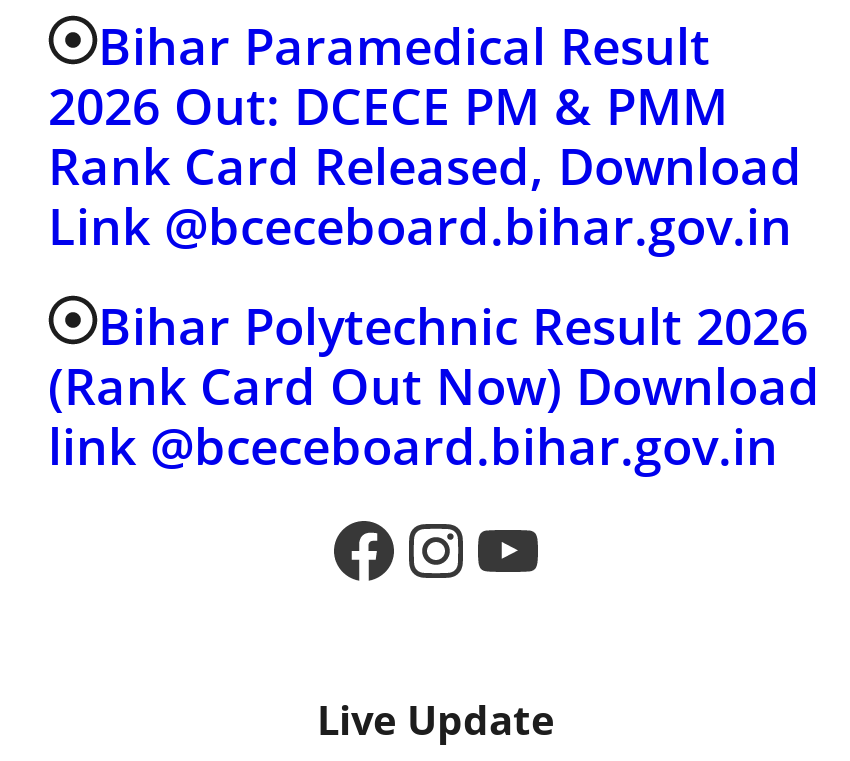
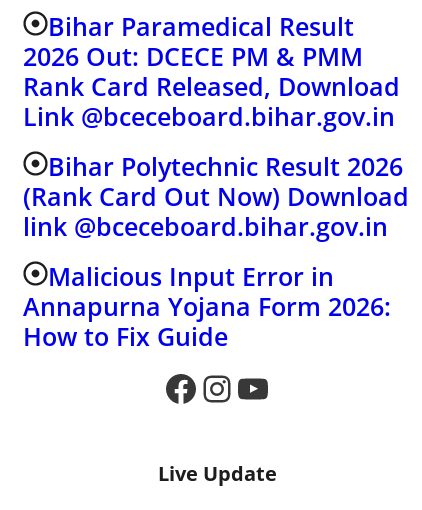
none -> [23,259,391,353] Malicious Input Error in | Annapurna Yojana Form 2026: | How to Fix Guide

